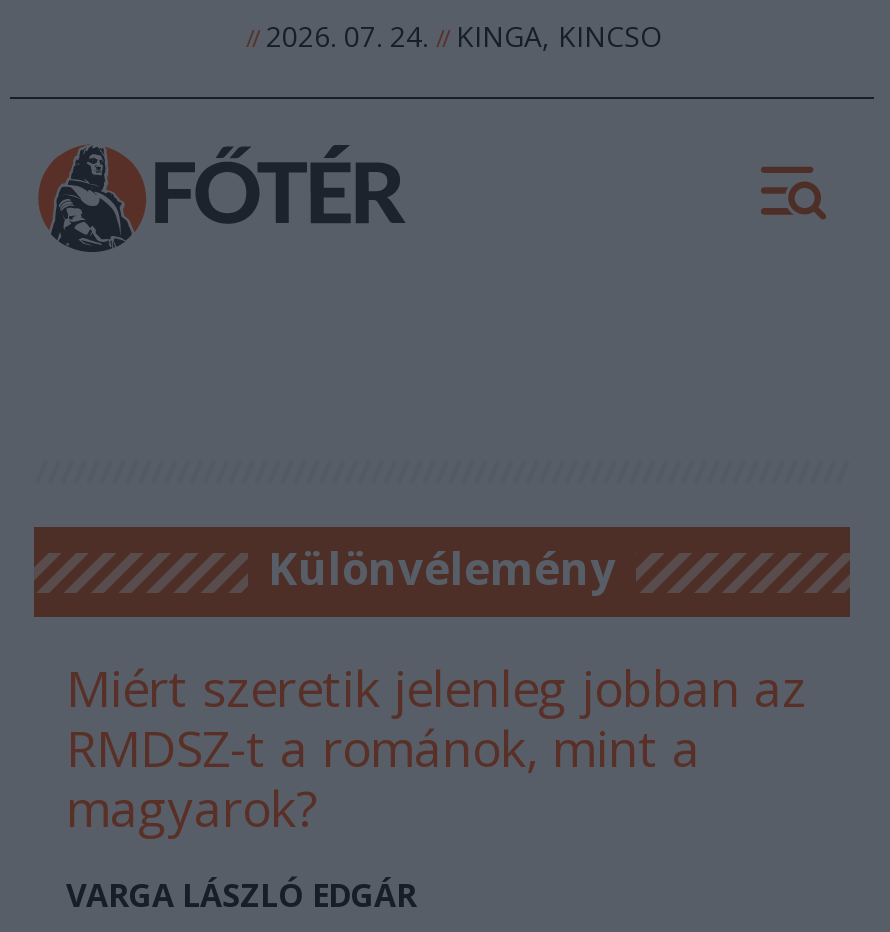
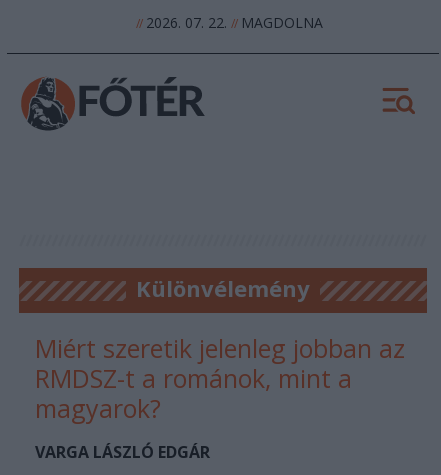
[246,17,662,55] // 2026. 07. 24. // KINGA, KINCSO -> [135,13,322,32] // 2026. 07. 22. // MAGDOLNA

